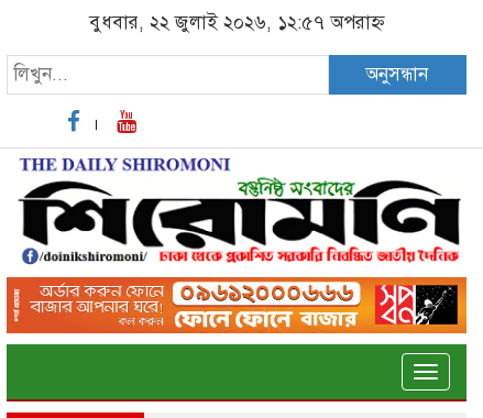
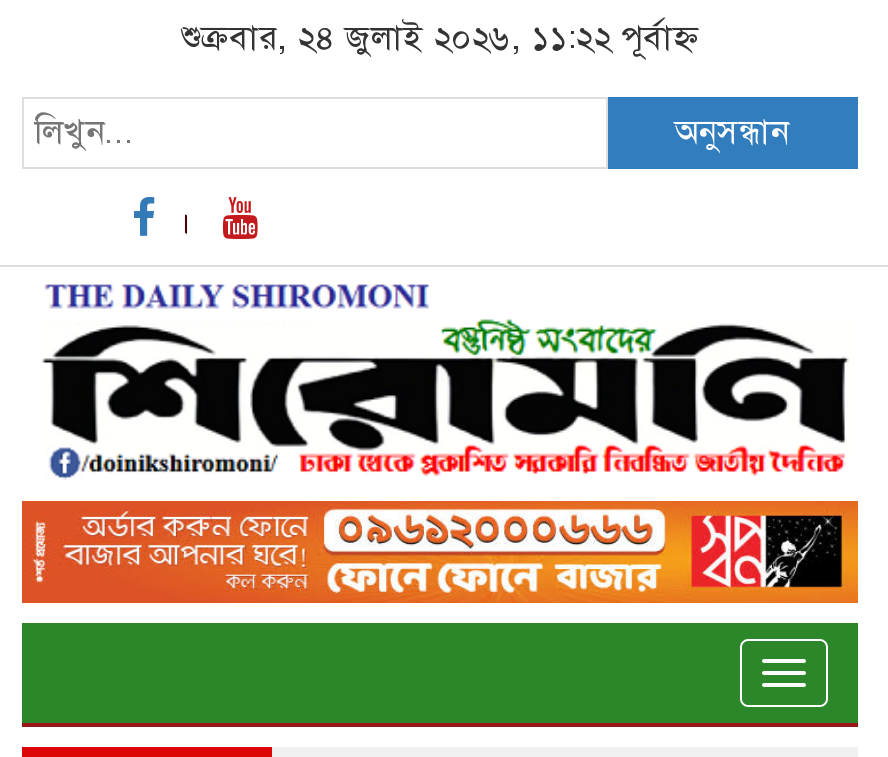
[89,11,385,34] বুধবার, ২২ জুলাই ২০২৬, ১২:৫৭ অপরাহ্ন -> [181,17,699,59] শুক্রবার, ২৪ জুলাই ২০২৬, ১১:২২ পূর্বাহ্ন

